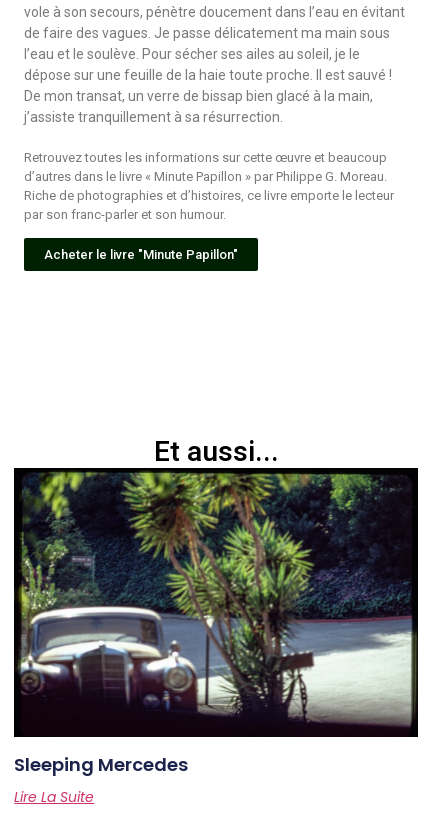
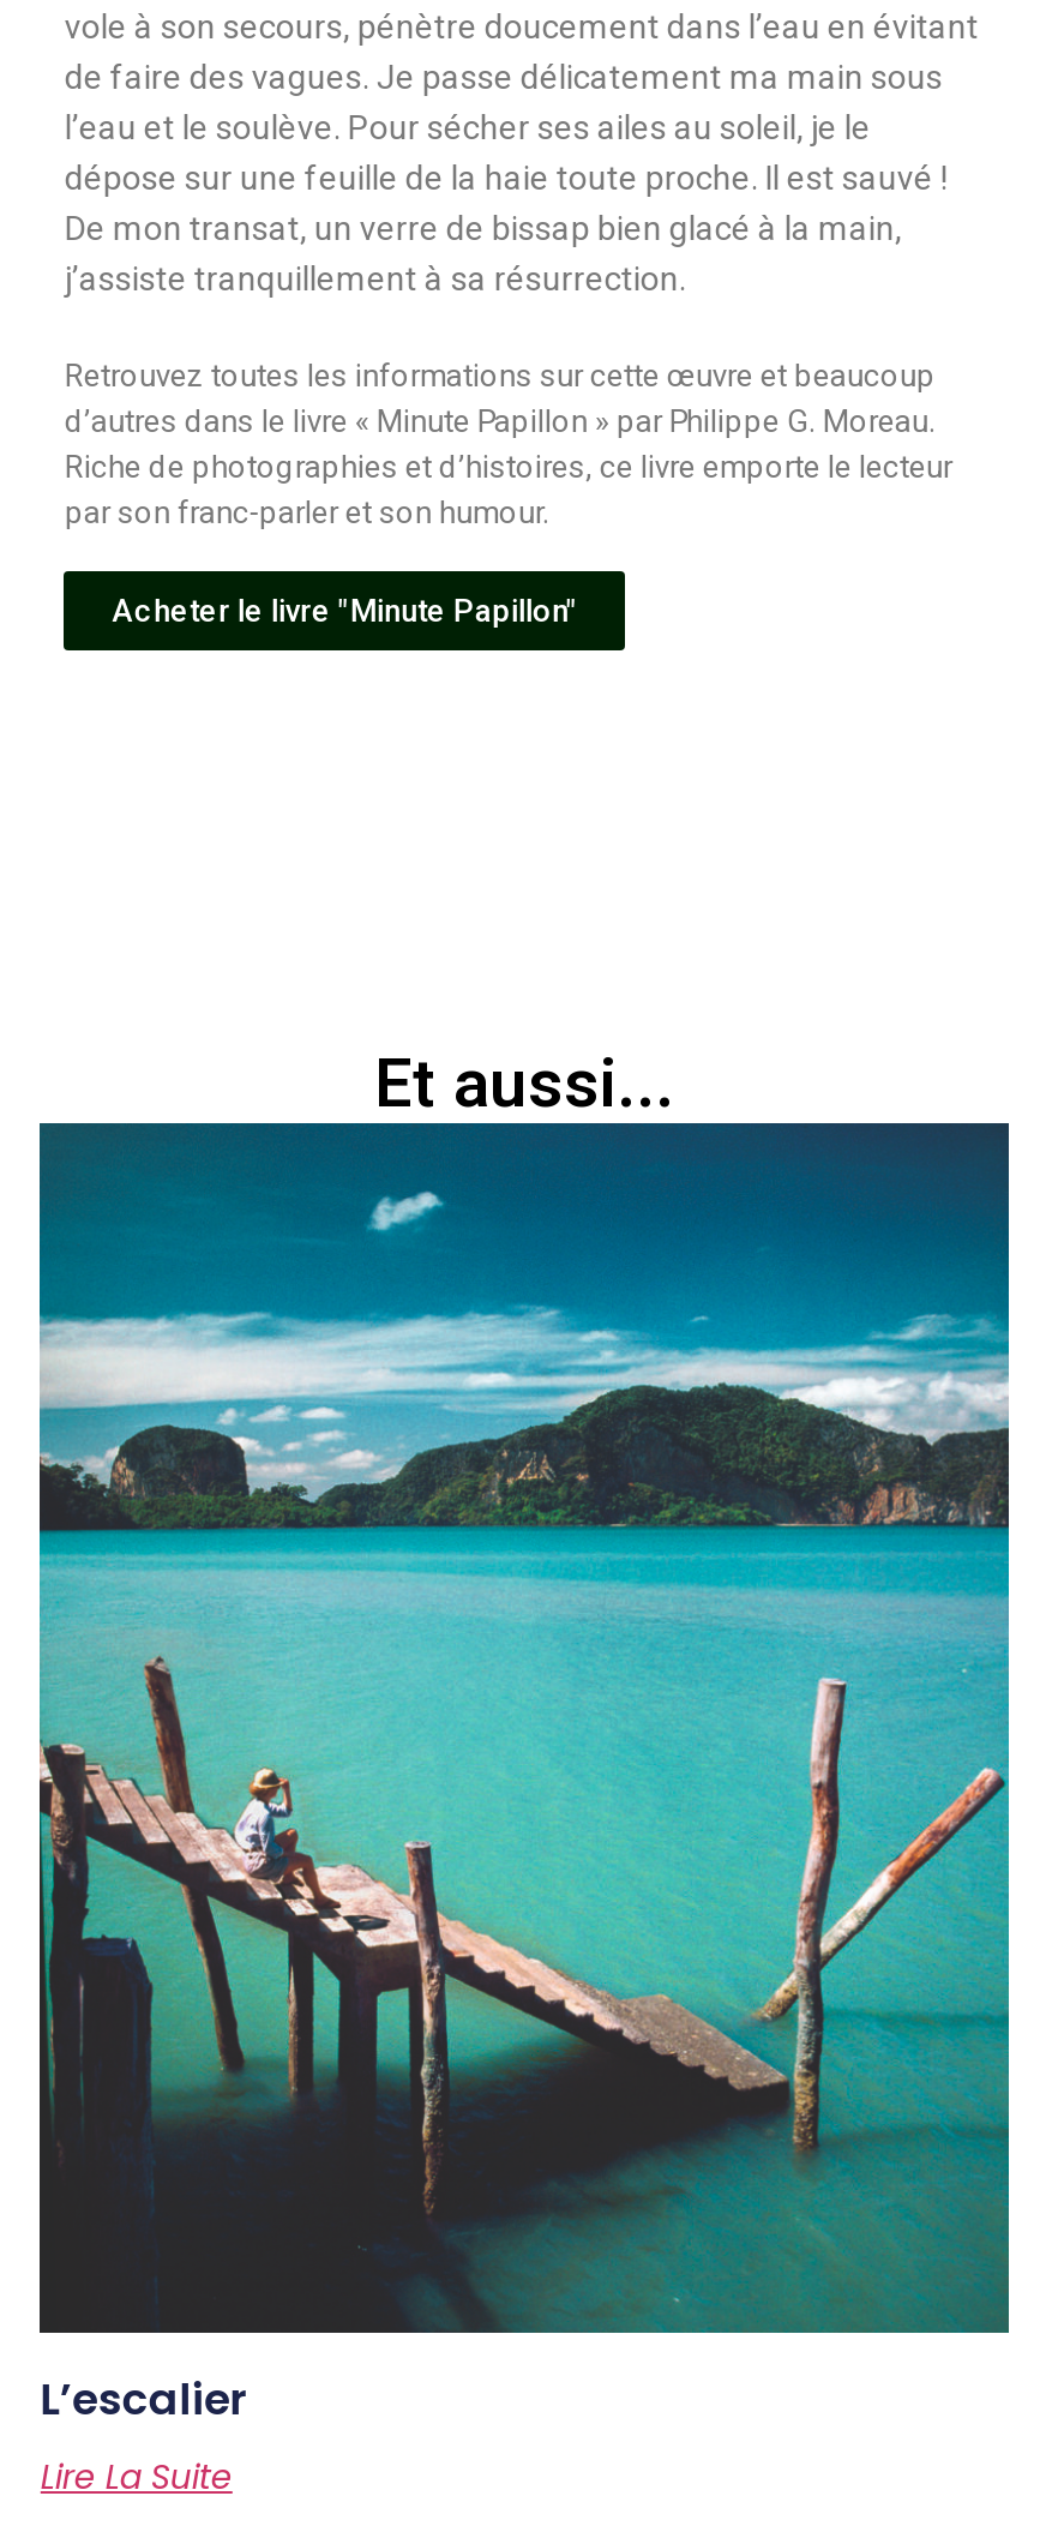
[13,467,419,777] [image] | Sleeping Mercedes -> [37,1121,1011,2428] [image] | L’escalier

